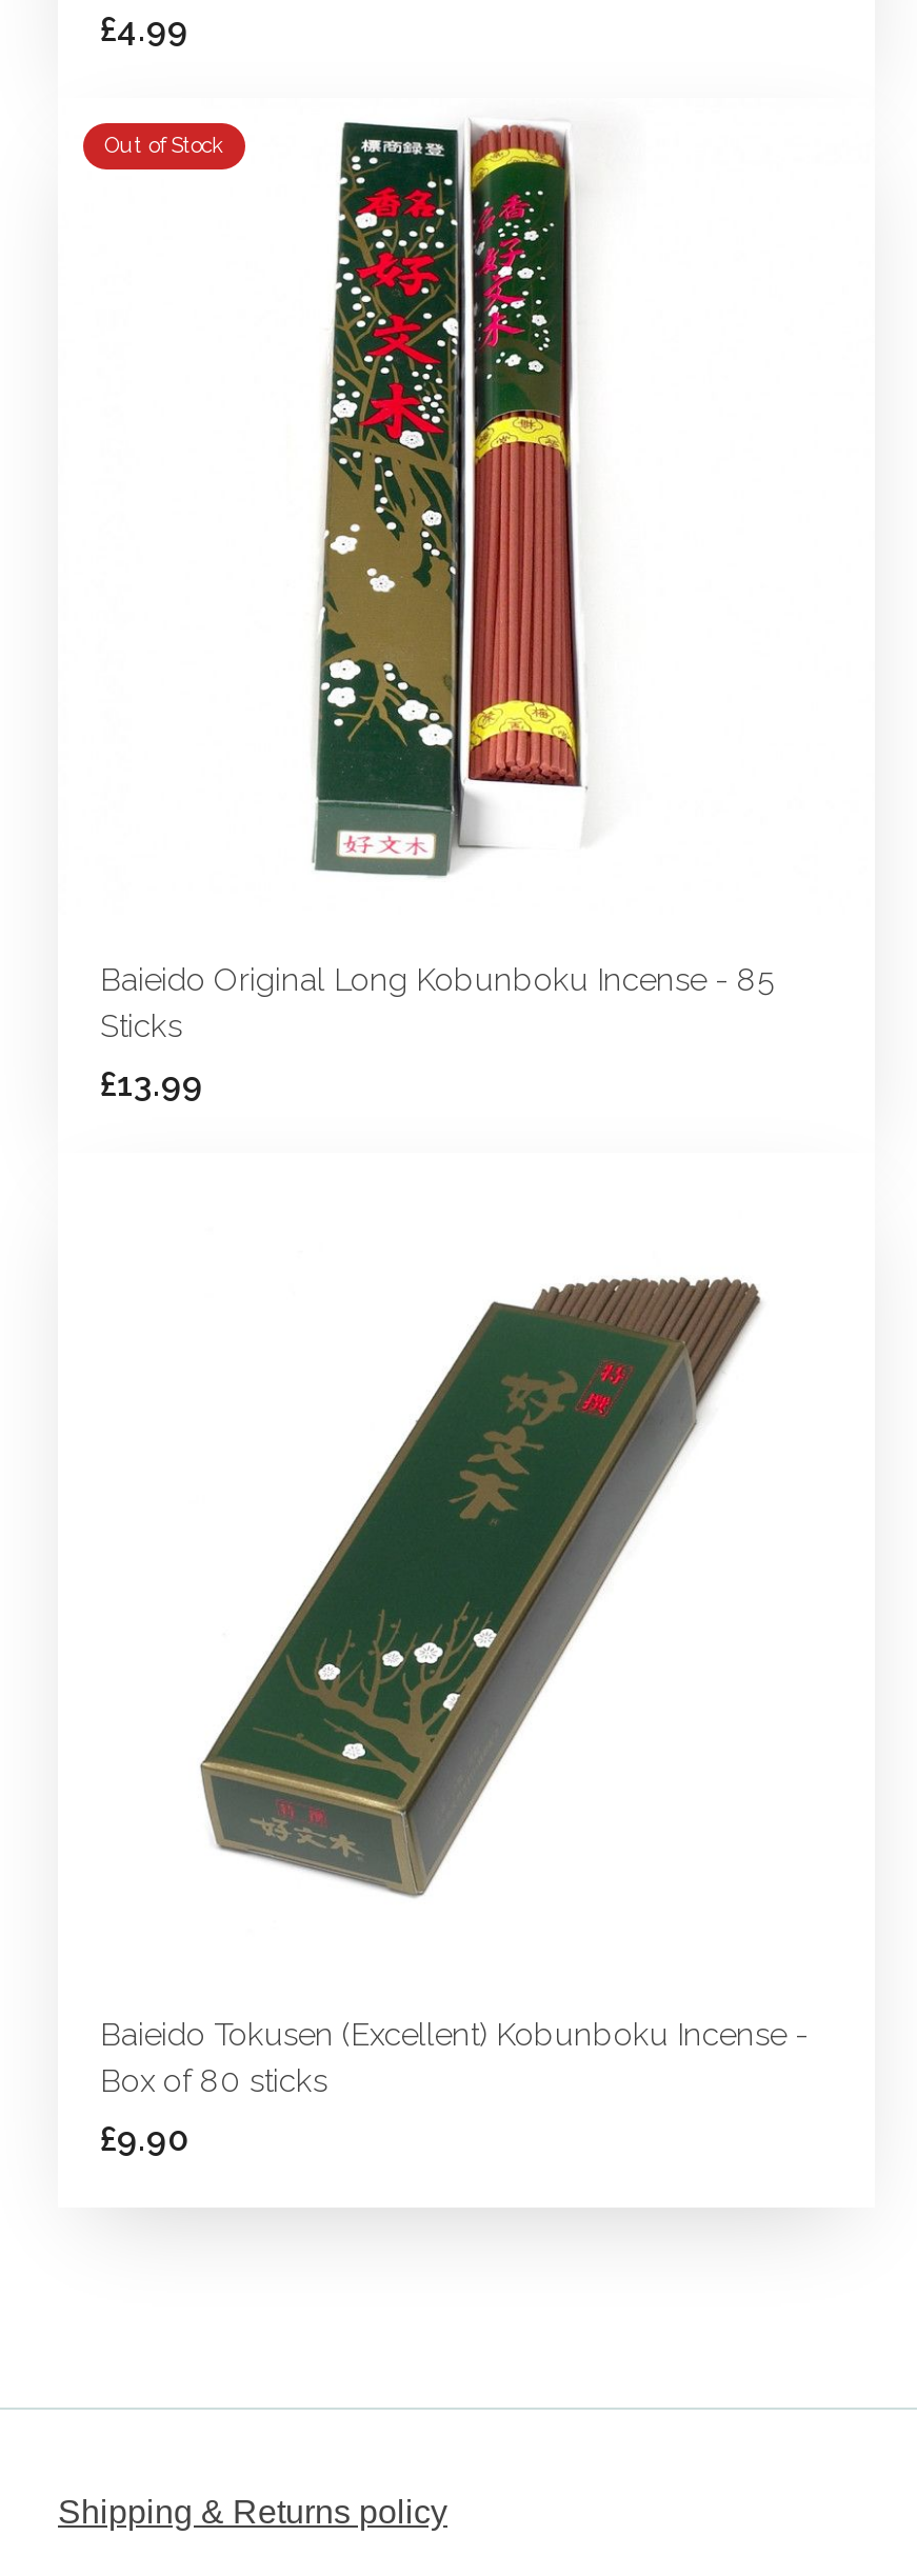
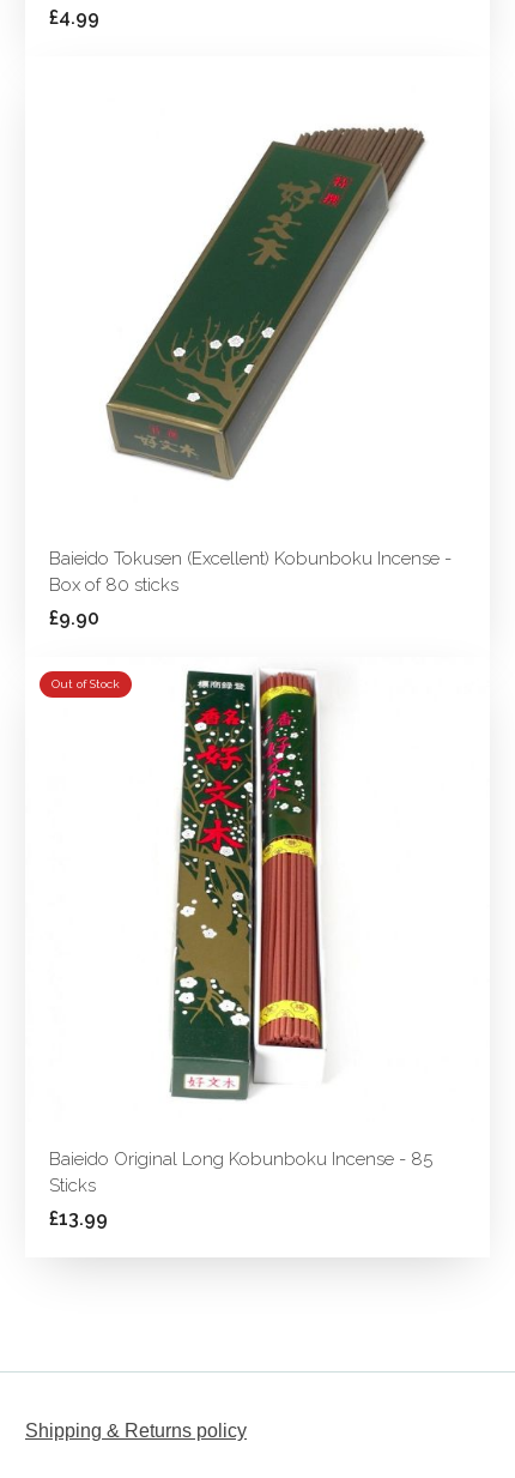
moved [100,113,774,1104] -> [49,665,432,1230]: [image] | Out of Stock | Baieido Original Long Kobunboku Incense - 85 | Sticks | £13.99
moved [199,1275,763,1898] -> [105,126,426,481]: [image]
moved [100,2016,808,2159] -> [49,548,452,629]: Baieido Tokusen (Excellent) Kobunboku Incense - | Box of 80 sticks | £9.90

